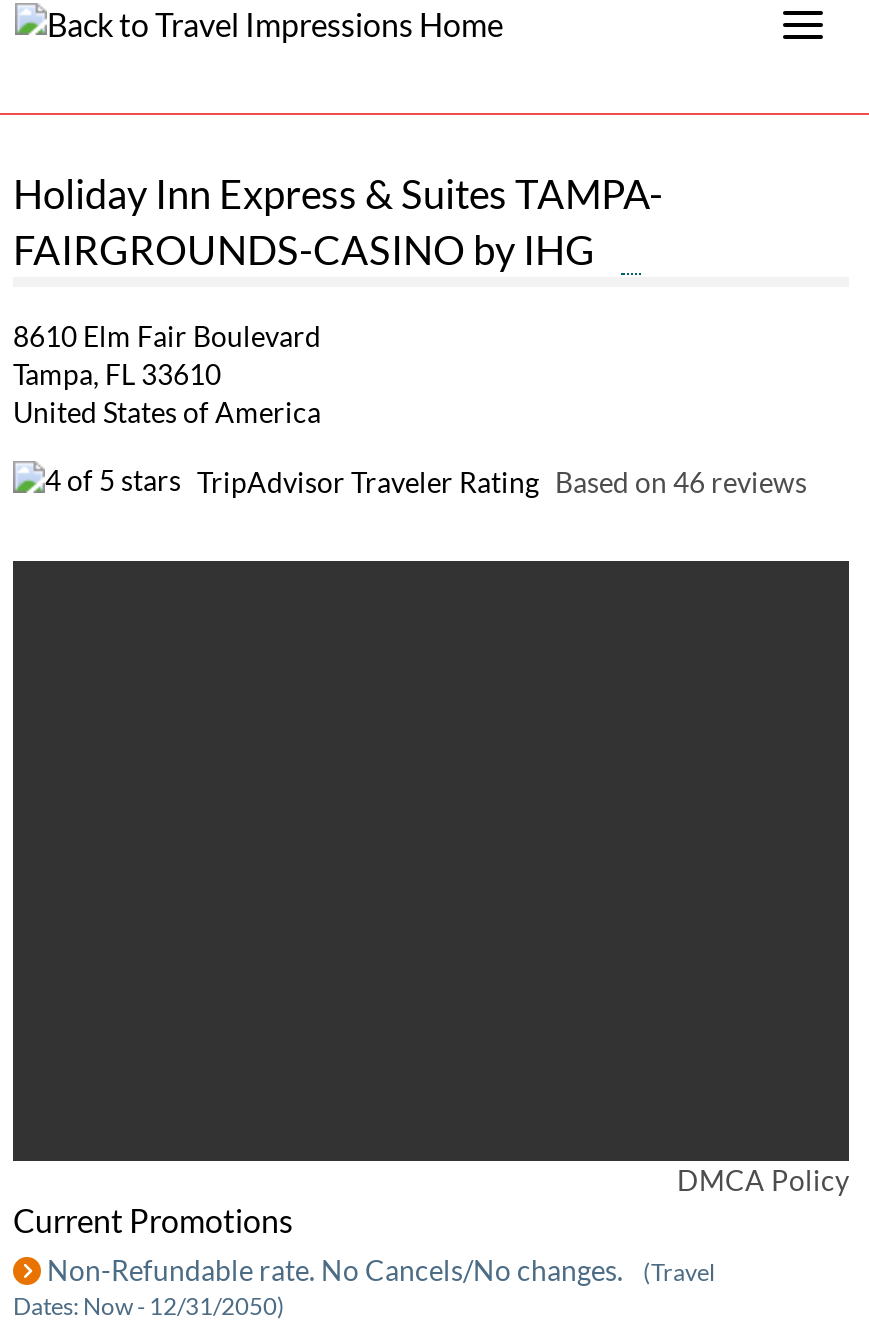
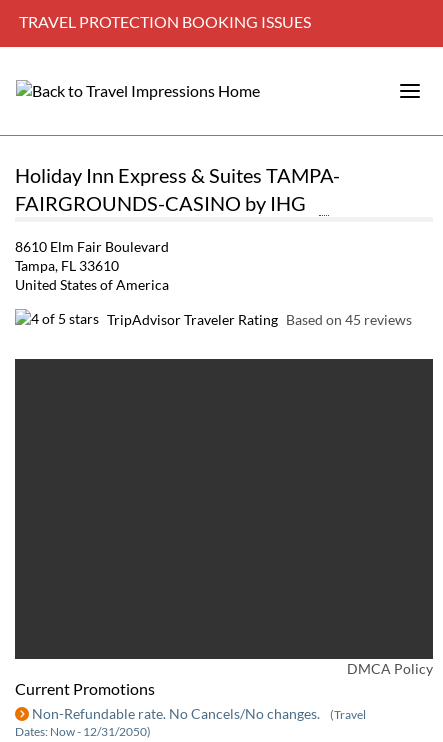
none -> [19,12,311,31] TRAVEL PROTECTION BOOKING ISSUES
[197,465,807,499] TripAdvisor Traveler Rating Based on 46 reviews -> [107,311,412,328] TripAdvisor Traveler Rating Based on 45 reviews

